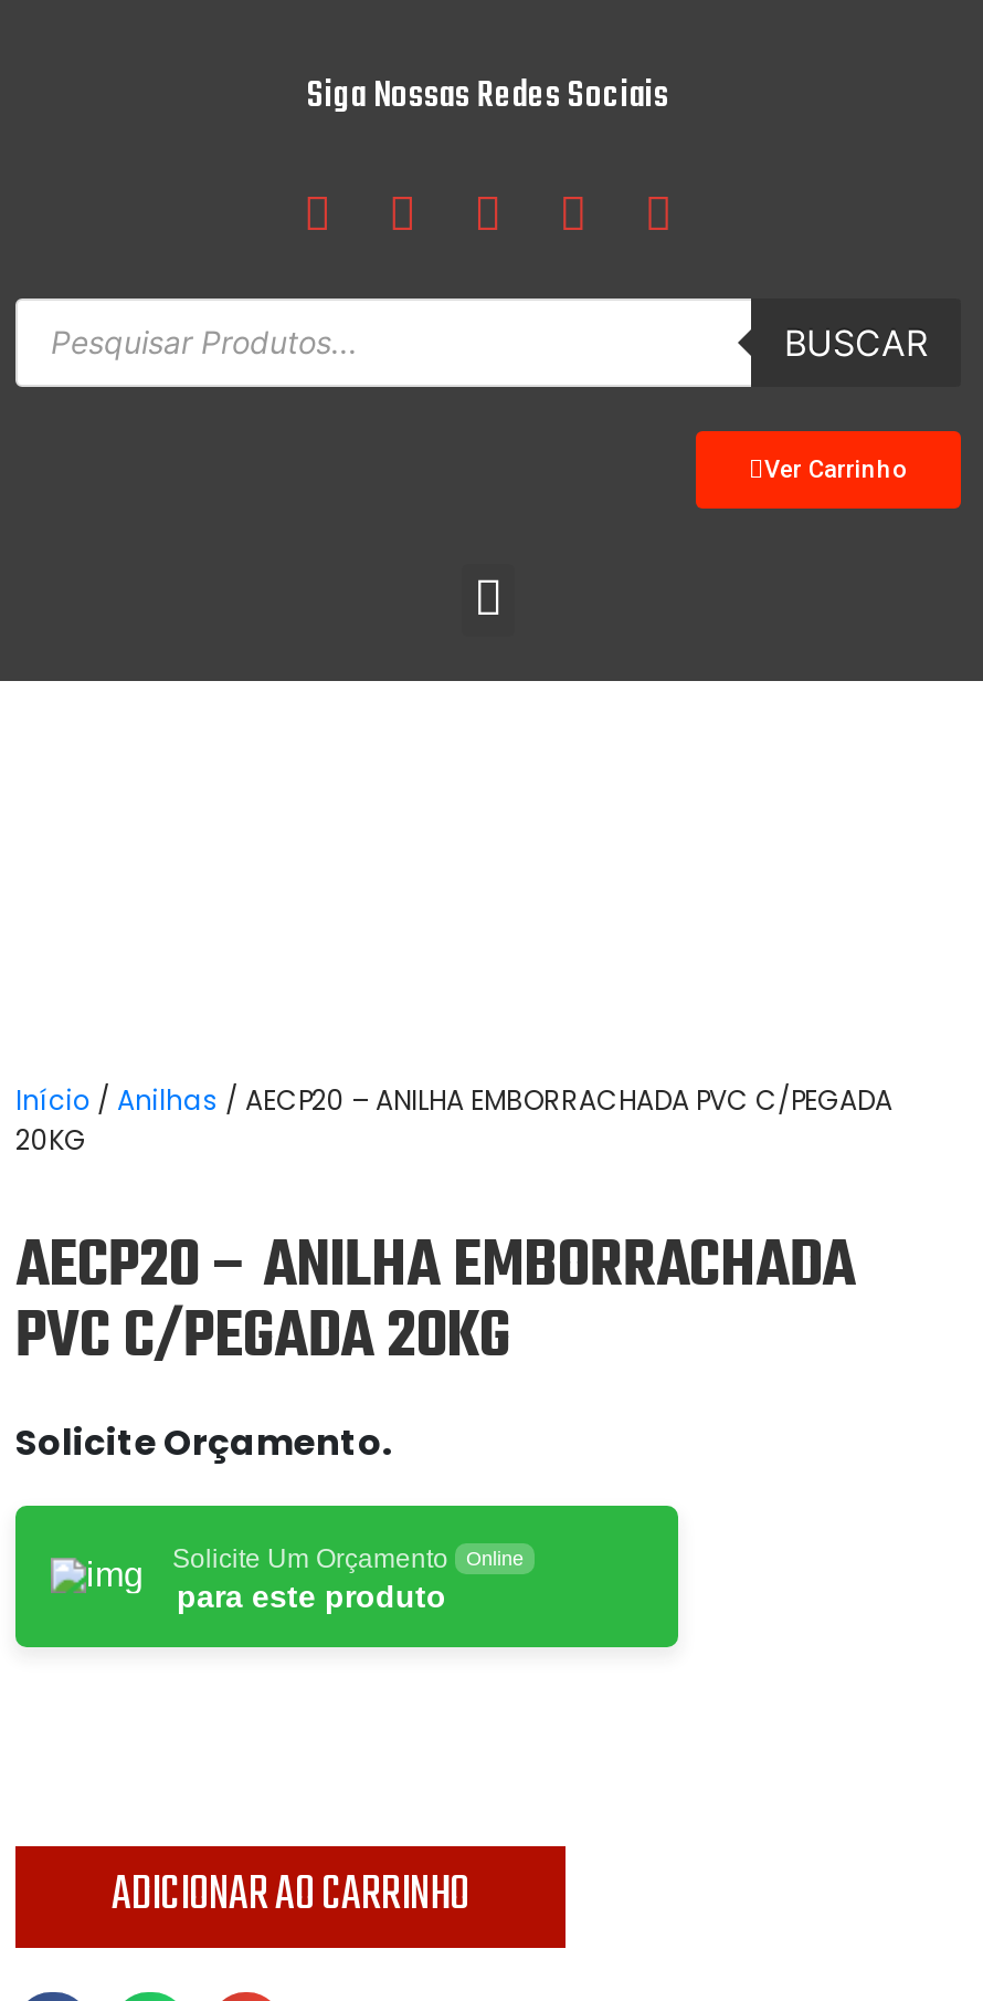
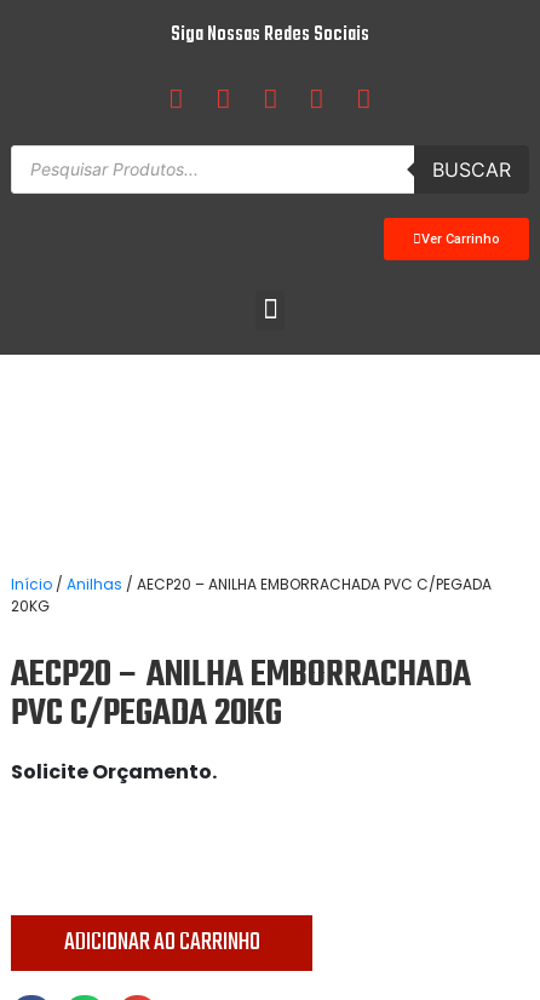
[13,1504,680,1649] [image] | Solicite Um Orçamento | Online | para este produto -> none

